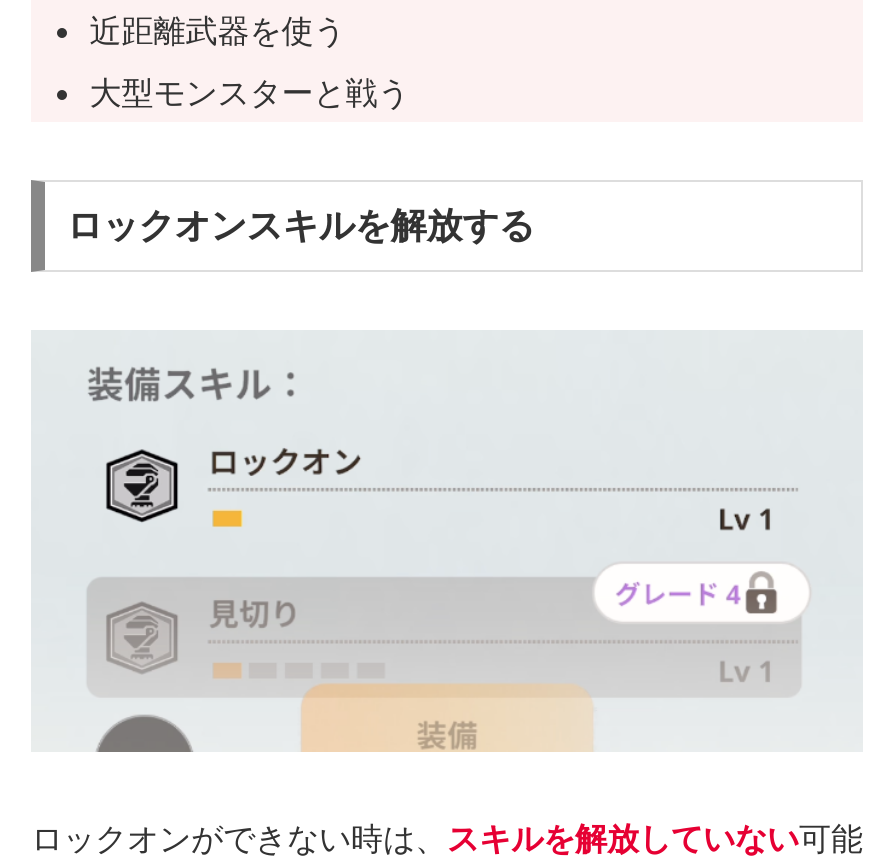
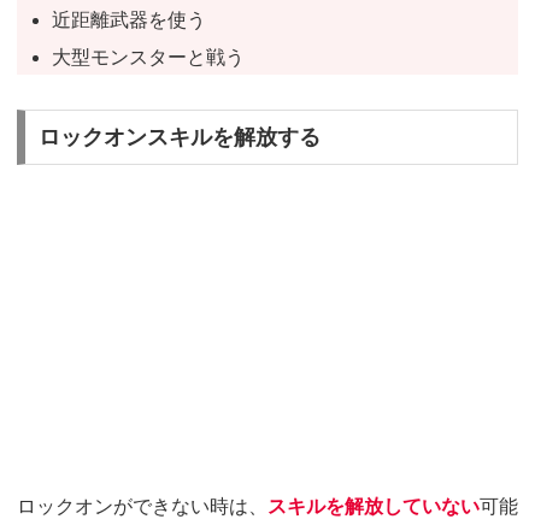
[31,330,863,754] [image] -> none

